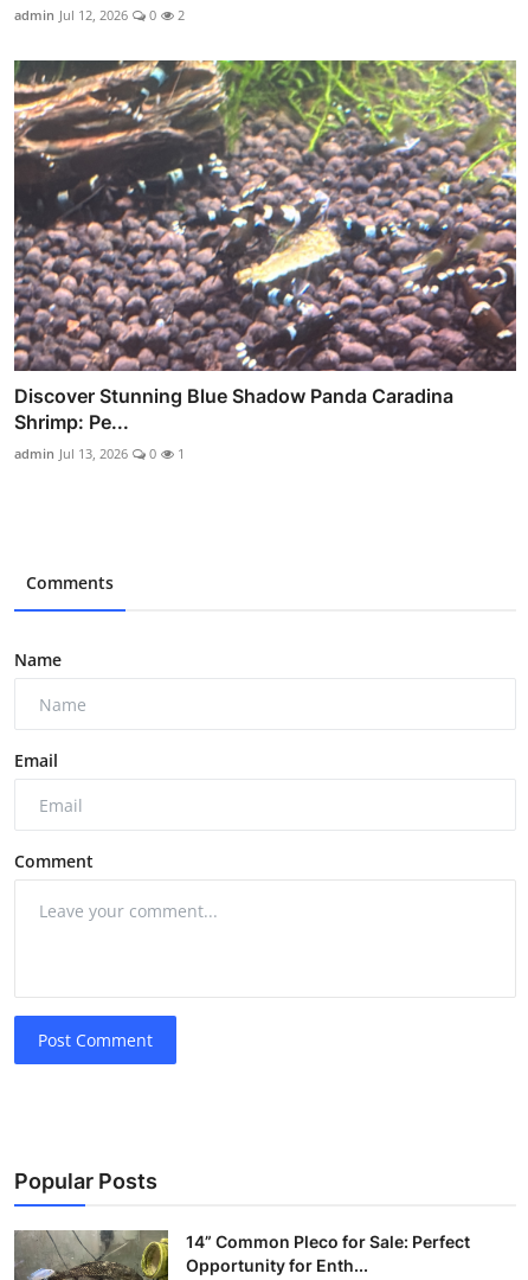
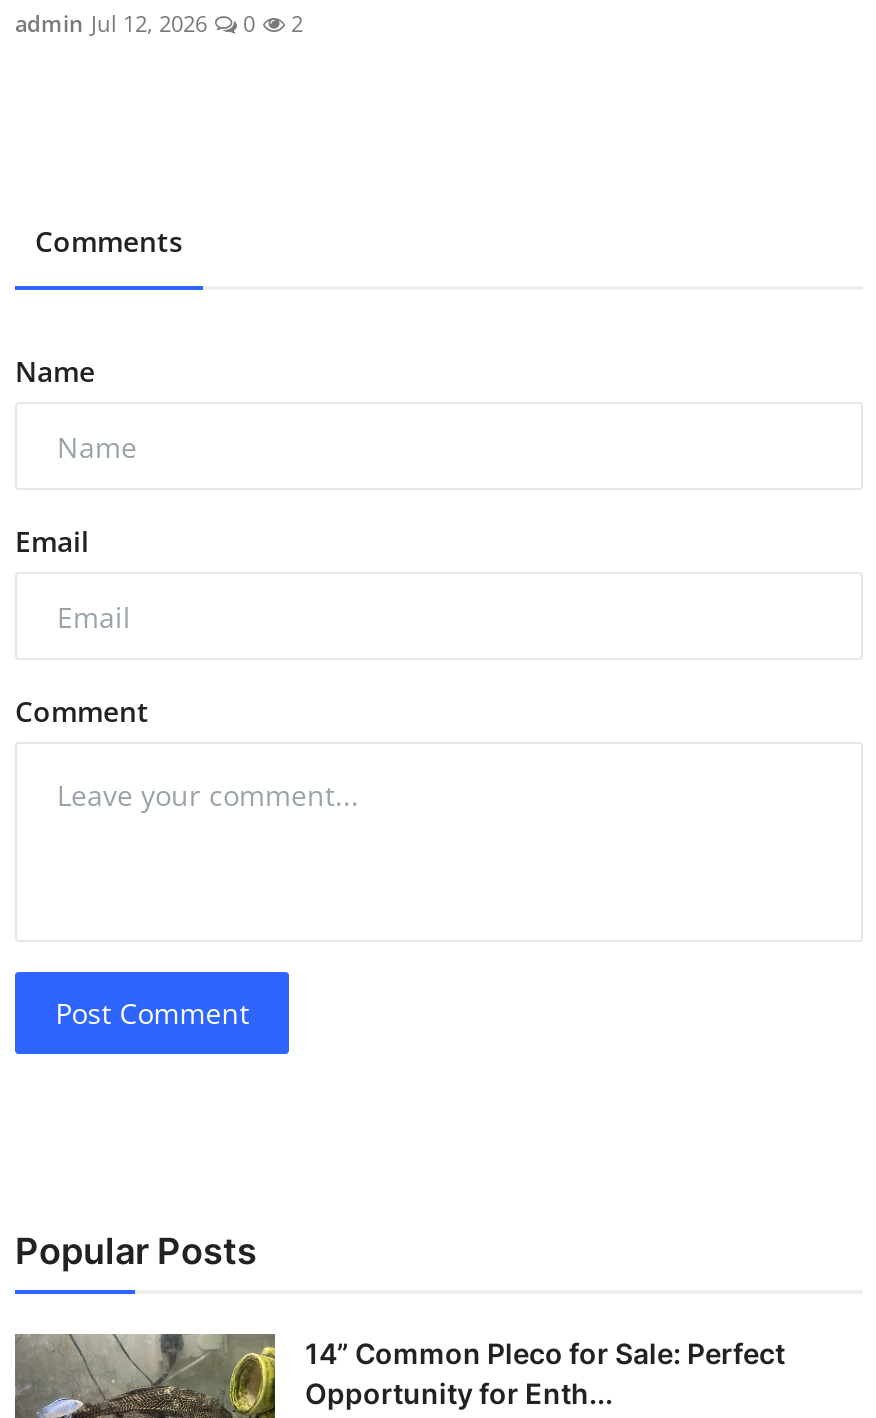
[13,59,517,463] [image] | Discover Stunning Blue Shadow Panda Caradina | Shrimp: Pe... | admin Jul 13, 2026 | 0 | 1 -> none

